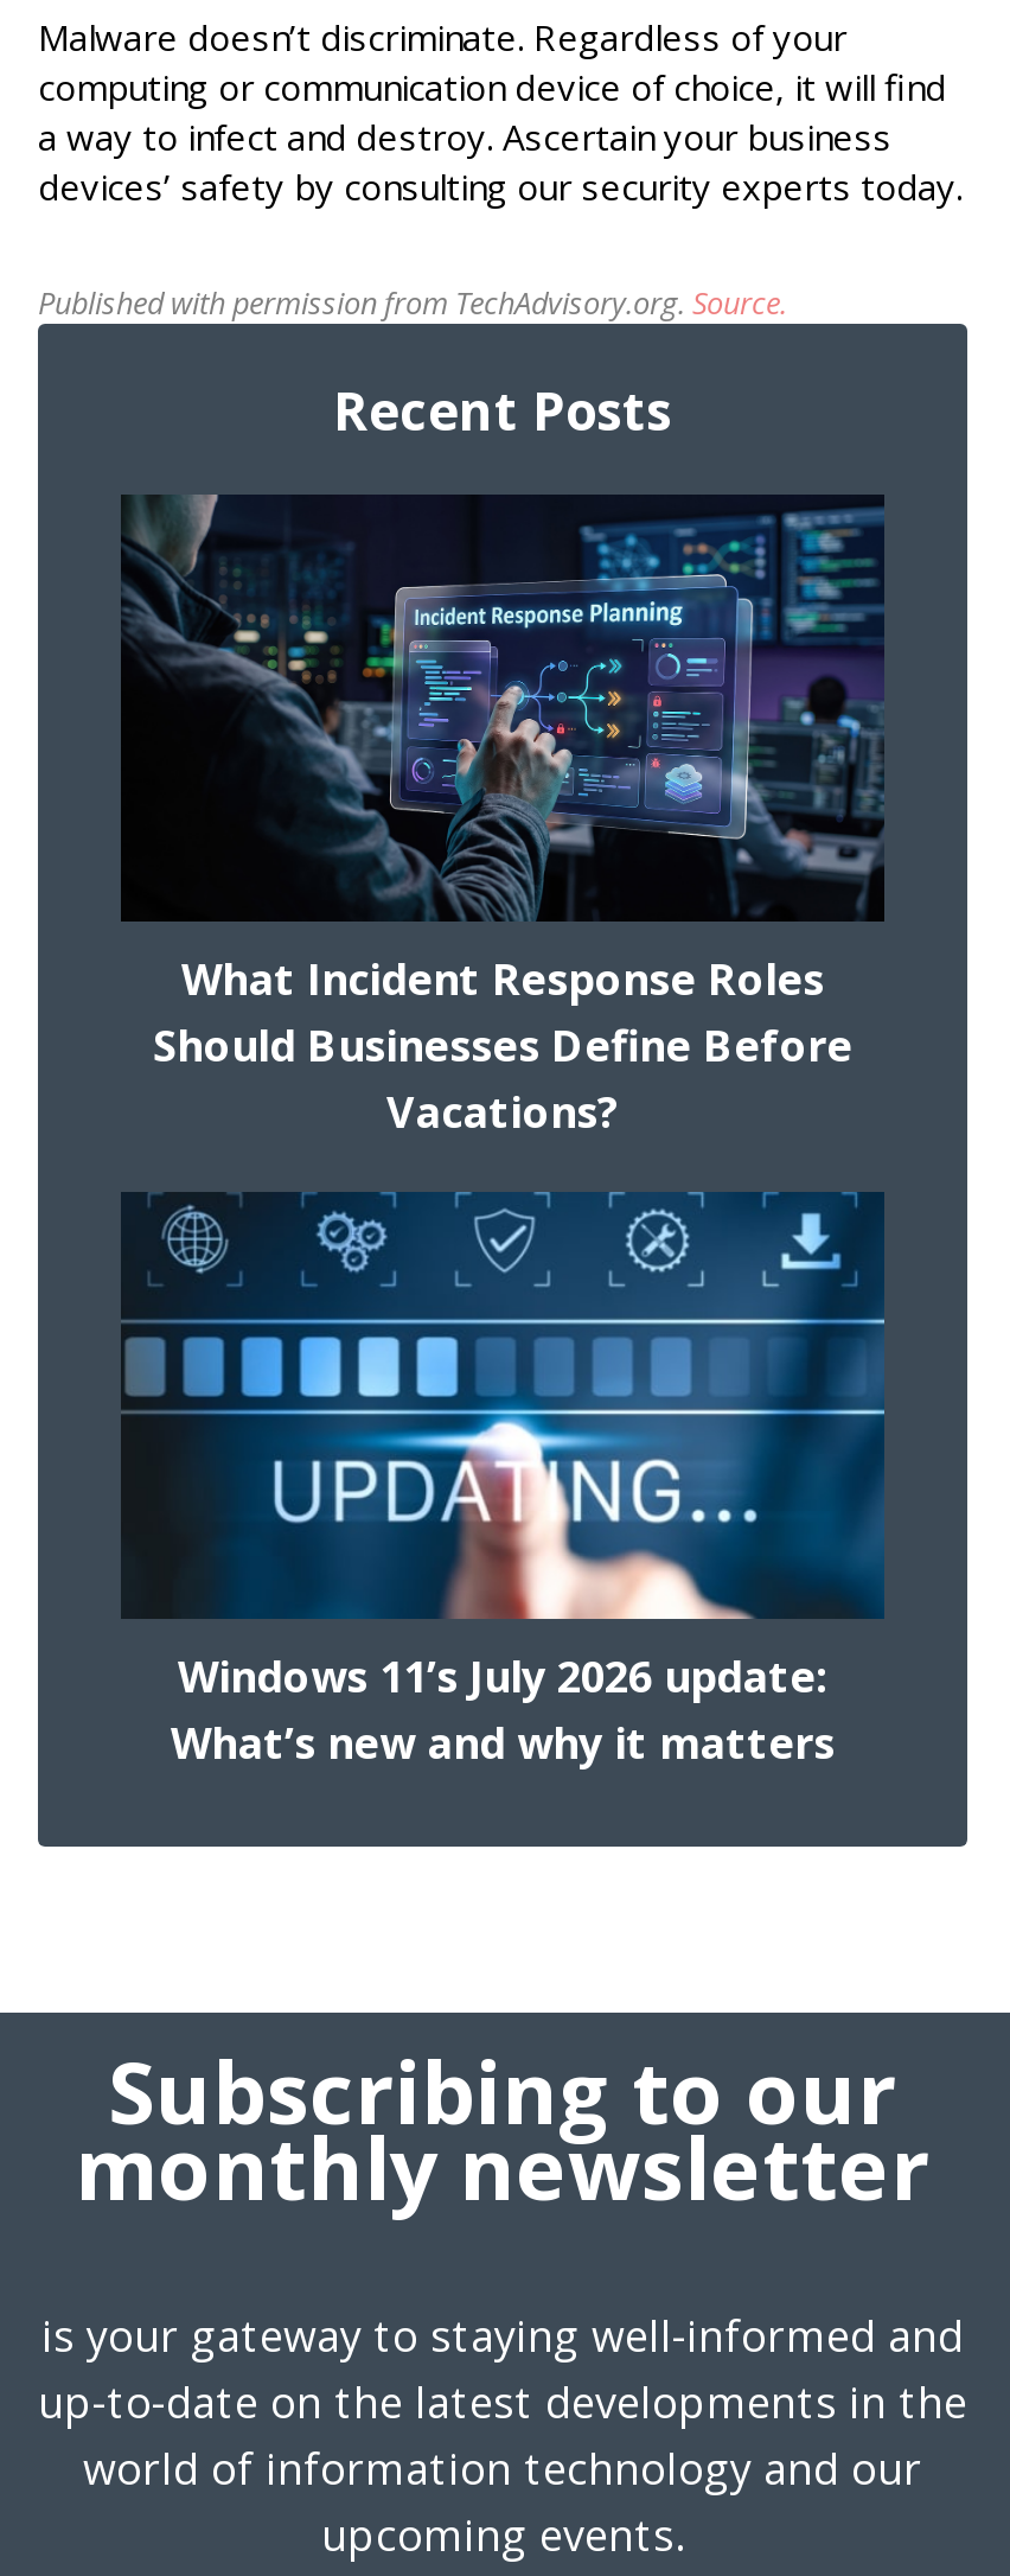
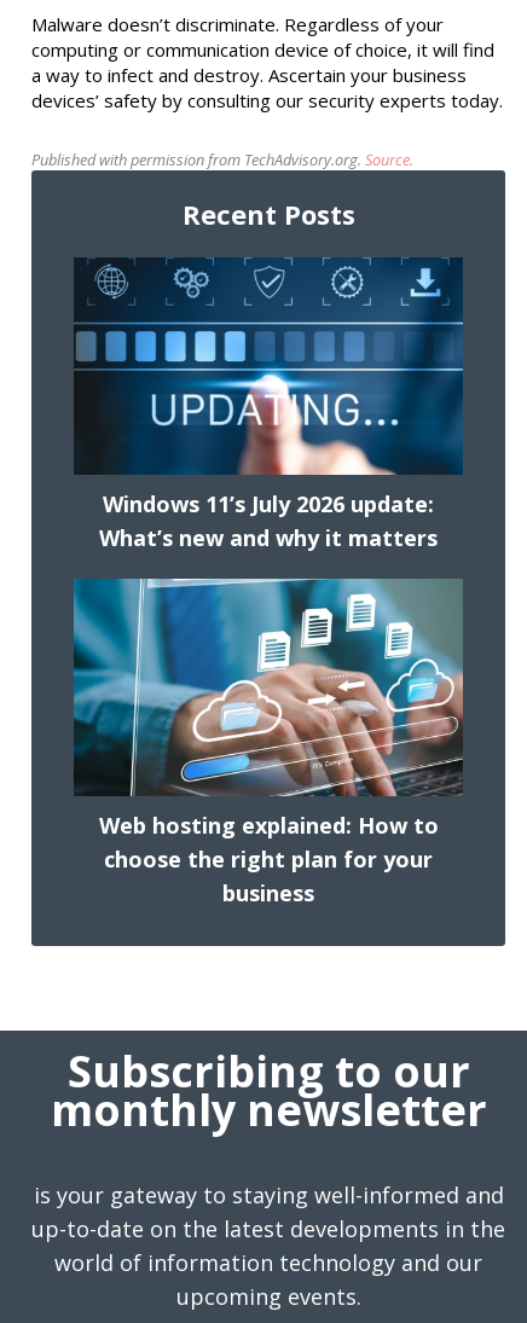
[123,495,884,1141] [image] | What Incident Response Roles | Should Businesses Define Before | Vacations? -> none
moved [123,1192,887,1772] -> [75,257,464,553]: [image] | Windows 11’s July 2026 update: | What’s new and why it matters
none -> [74,578,464,908] [image] | Web hosting explained: How to | choose the right plan for your | business

